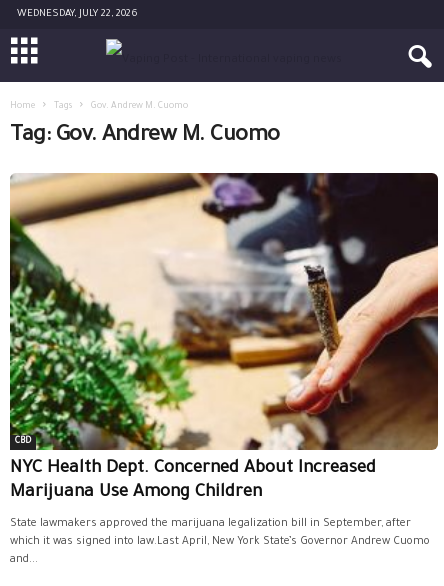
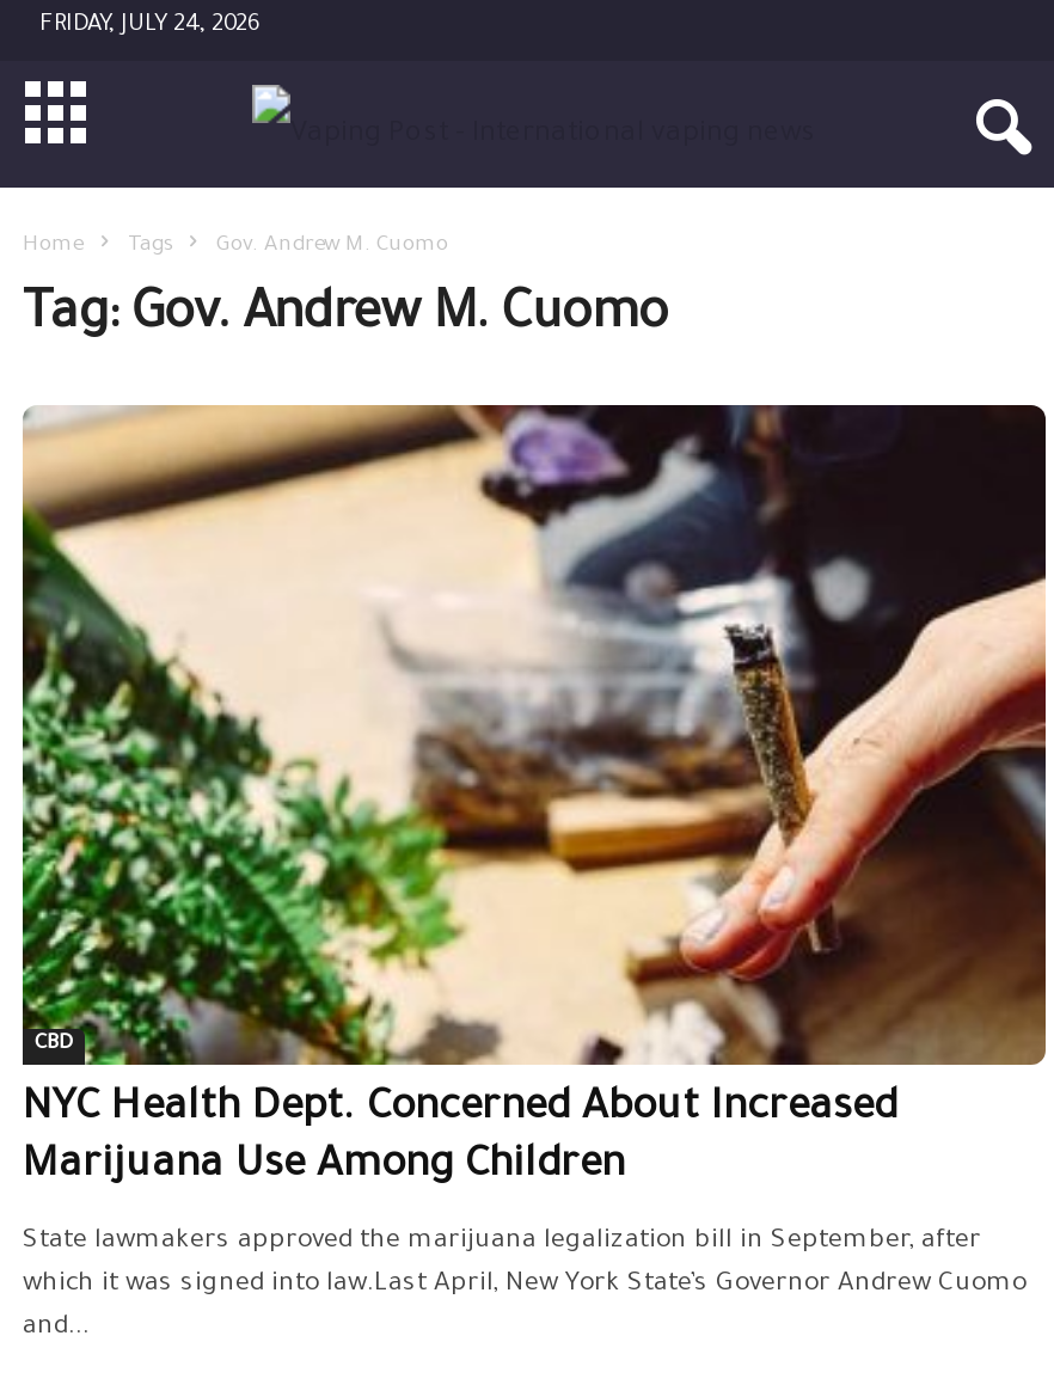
[17,9,138,20] WEDNESDAY, JULY 22, 2026 -> [39,13,264,39] FRIDAY, JULY 24, 2026

